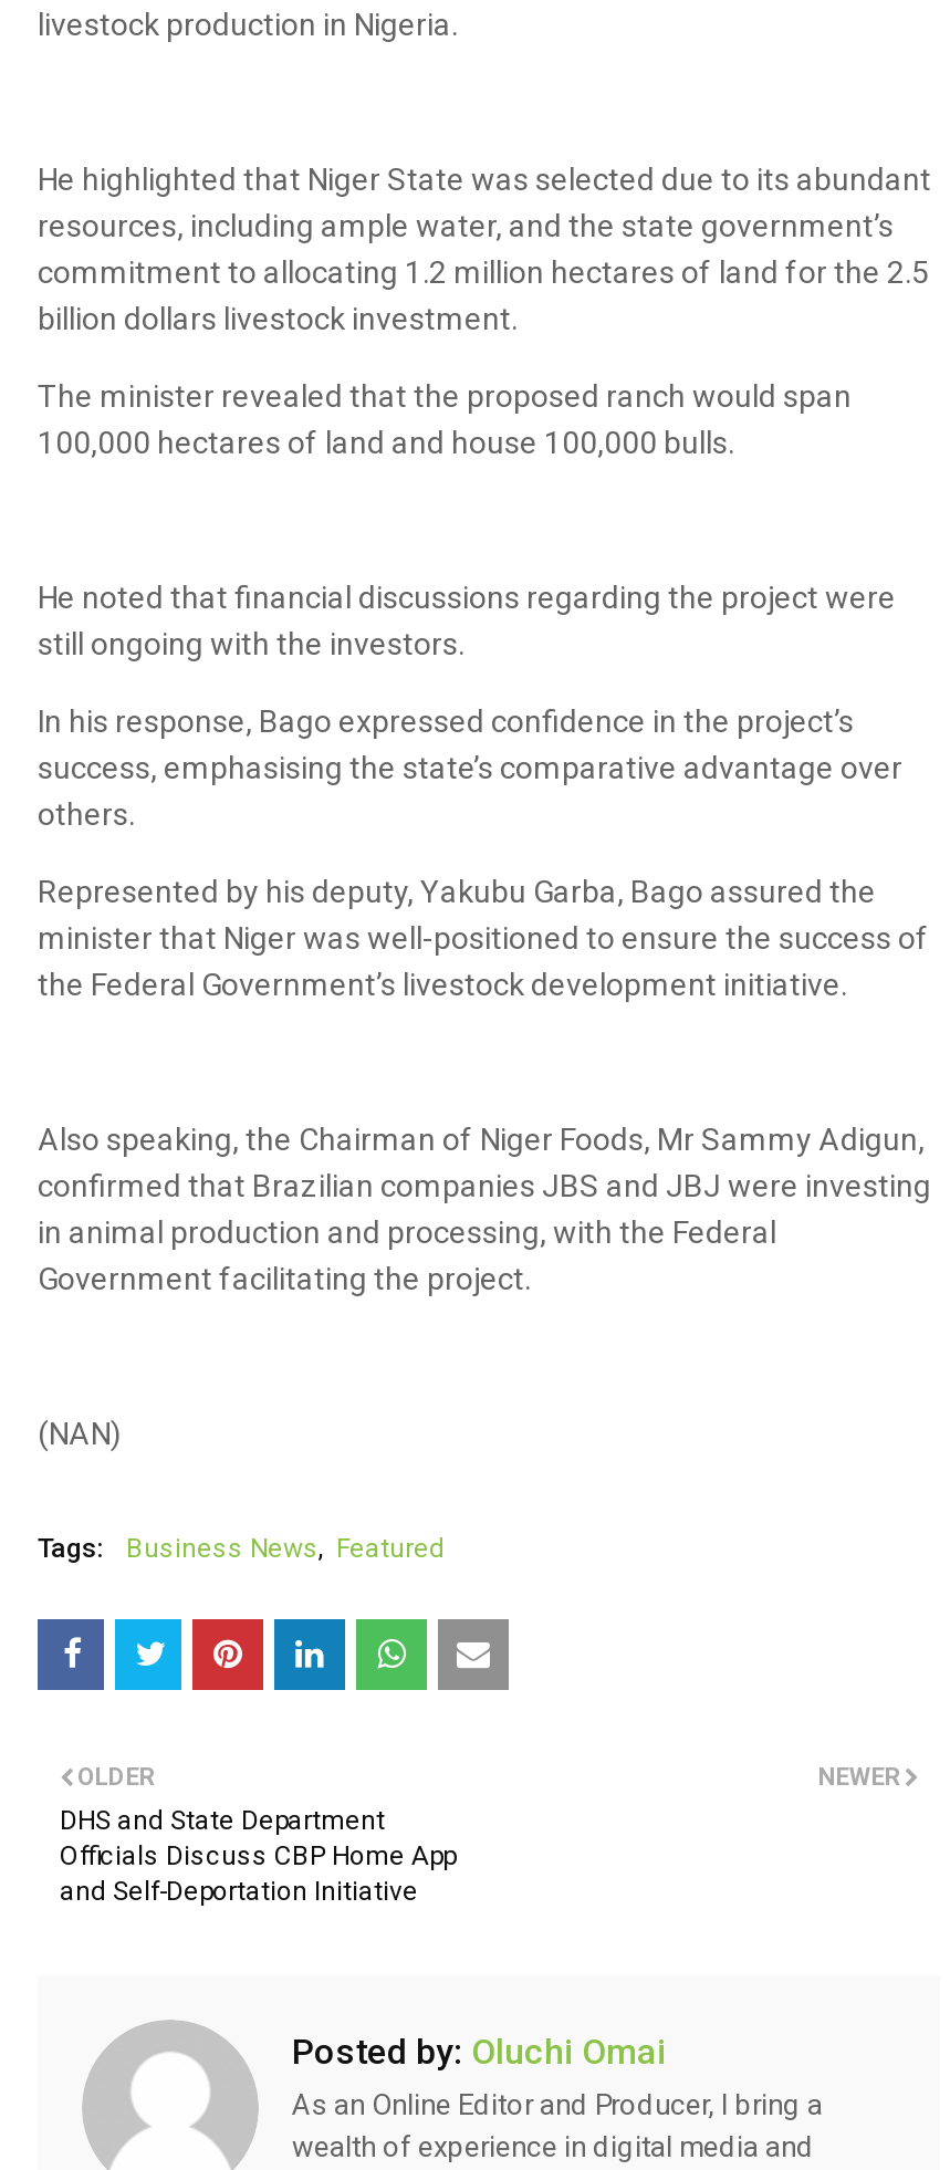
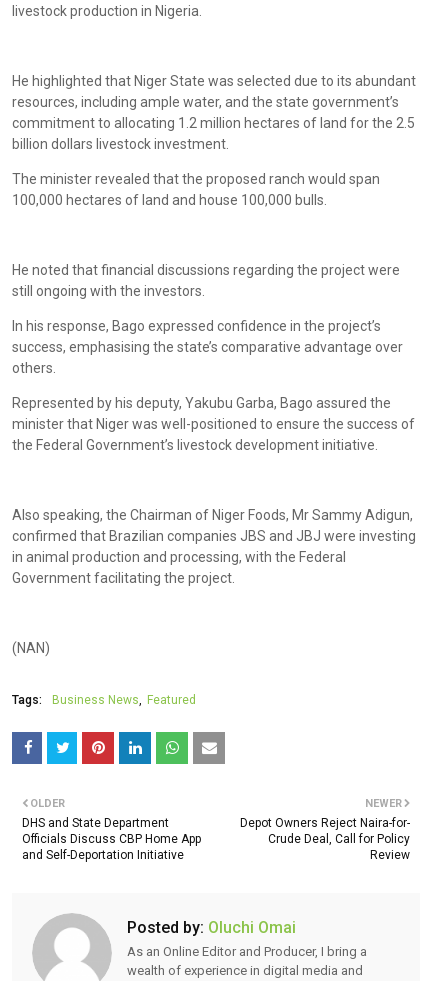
none -> [240,816,410,862] Depot Owners Reject Naira-for- | Crude Deal, Call for Policy | Review

